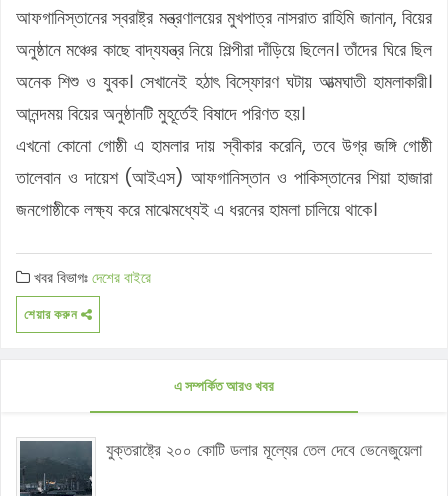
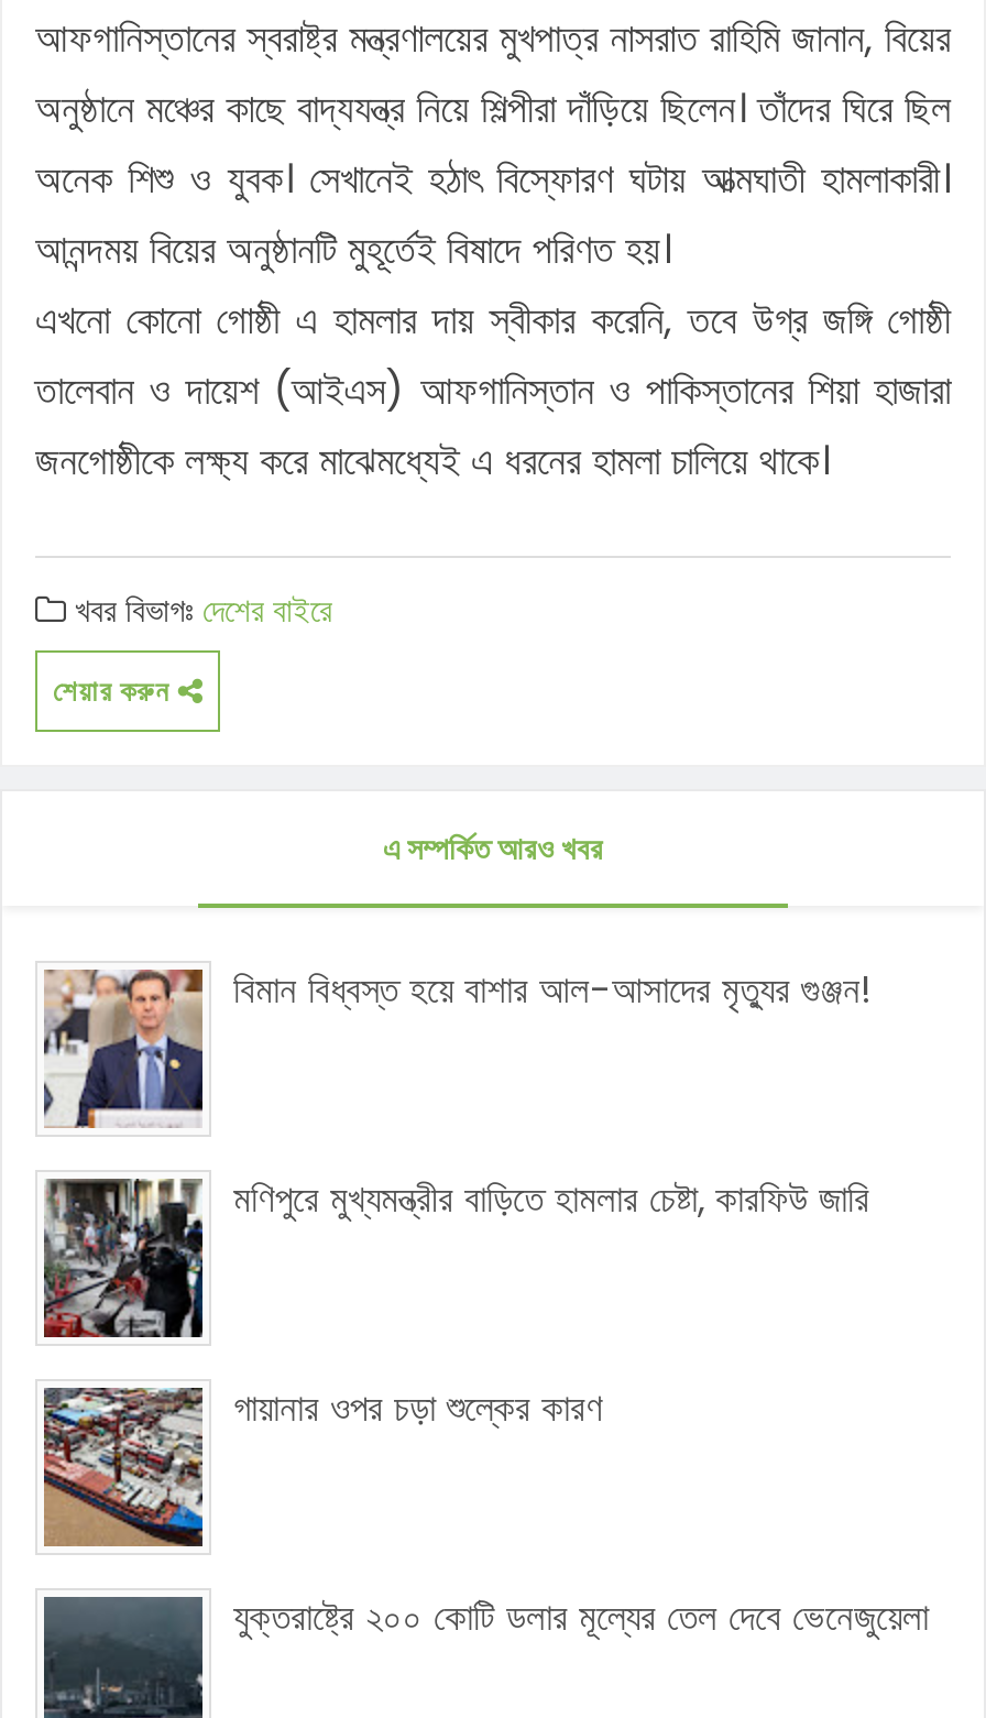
none -> [42,1173,869,1339] [image] | মণিপুরে মুখ্যমন্ত্রীর বাড়িতে হামলার চেষ্টা, কারফিউ জারি
none -> [42,1382,603,1549] [image] | গায়ানার ওপর চড়া শুল্কের কারণ
none -> [44,964,872,1130] [image] | বিমান বিধ্বস্ত হয়ে বাশার আল-আসাদের মৃত্যুর গুঞ্জন!

